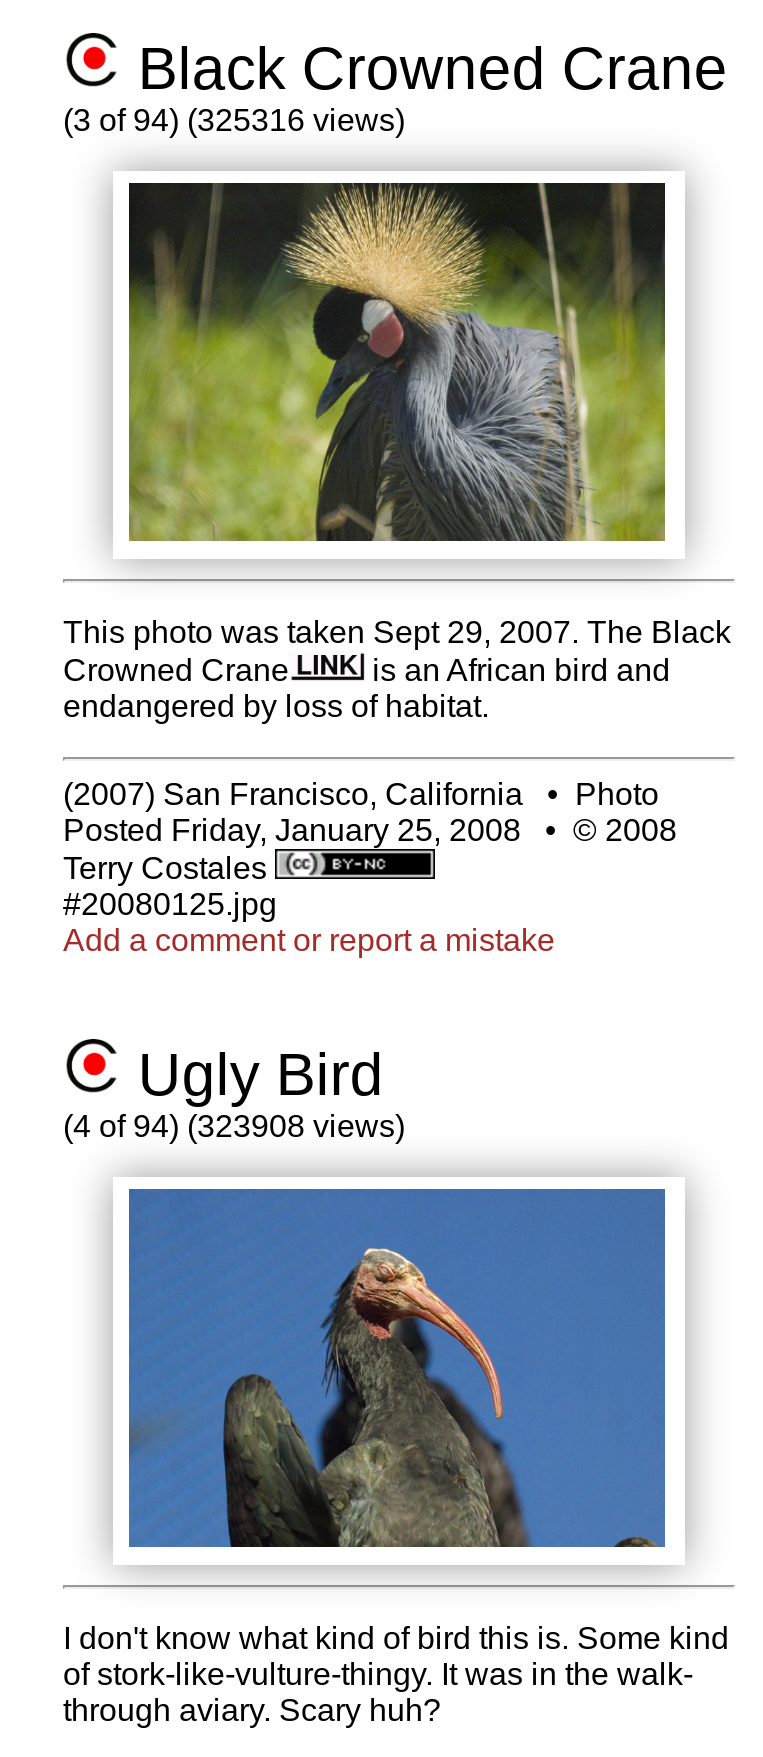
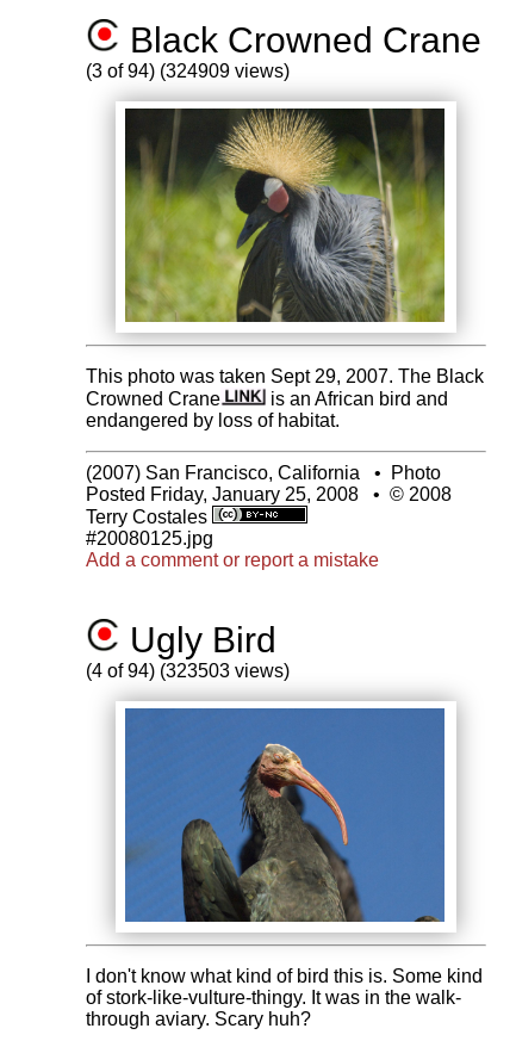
[63,103,405,137] (3 of 94) (325316 views) -> [86,61,290,81] (3 of 94) (324909 views)
[63,1109,405,1143] (4 of 94) (323908 views) -> [86,661,290,681] (4 of 94) (323503 views)

